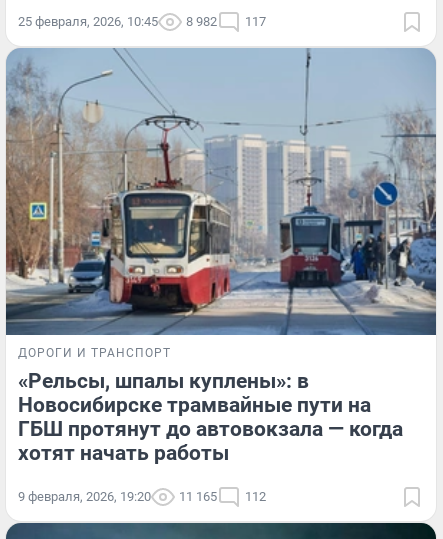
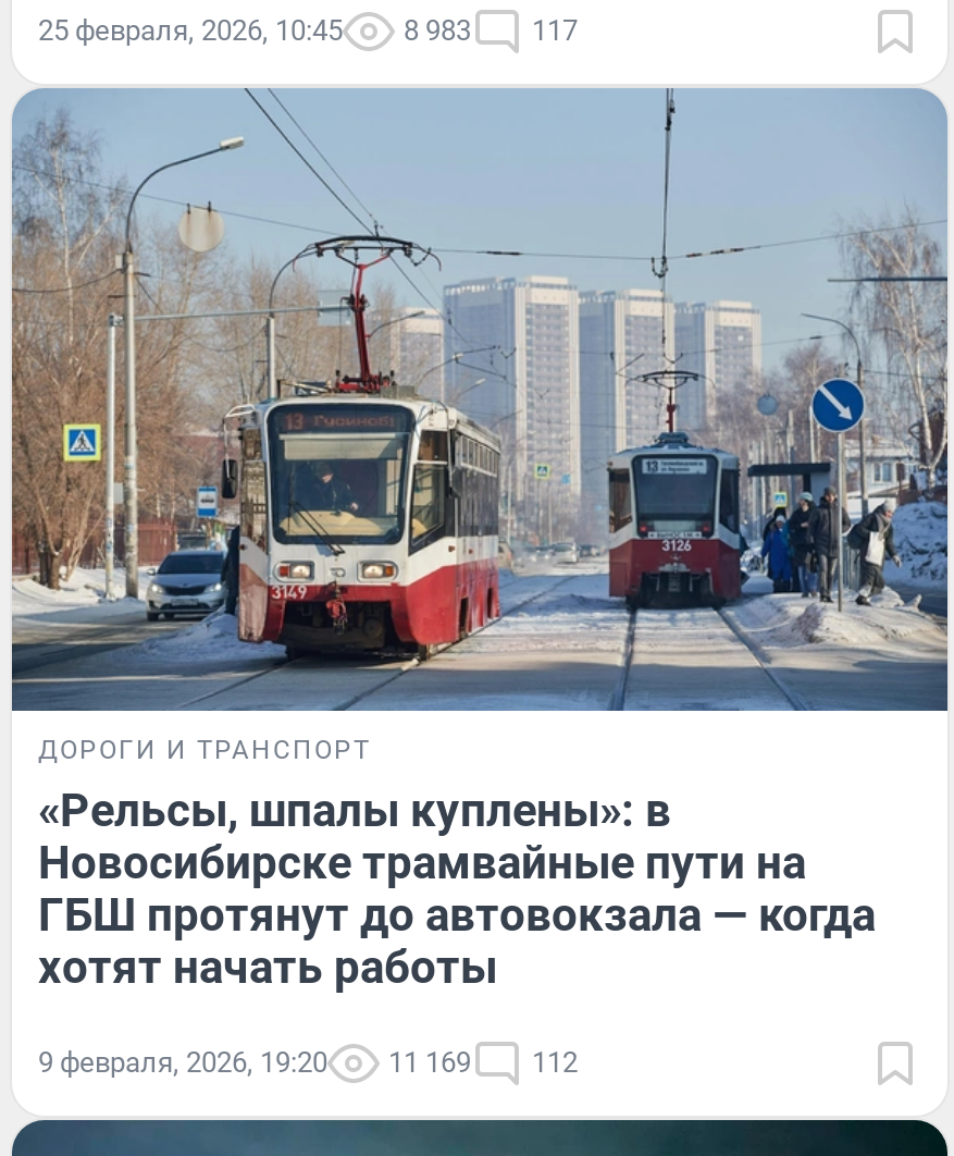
[18,14,266,29] 25 февраля, 2026, 10:45 8 982 117 -> [38,13,578,45] 25 февраля, 2026, 10:45 8 983 117
[18,489,266,504] 9 февраля, 2026, 19:20 11 165 112 -> [38,1046,578,1079] 9 февраля, 2026, 19:20 11 169 112

